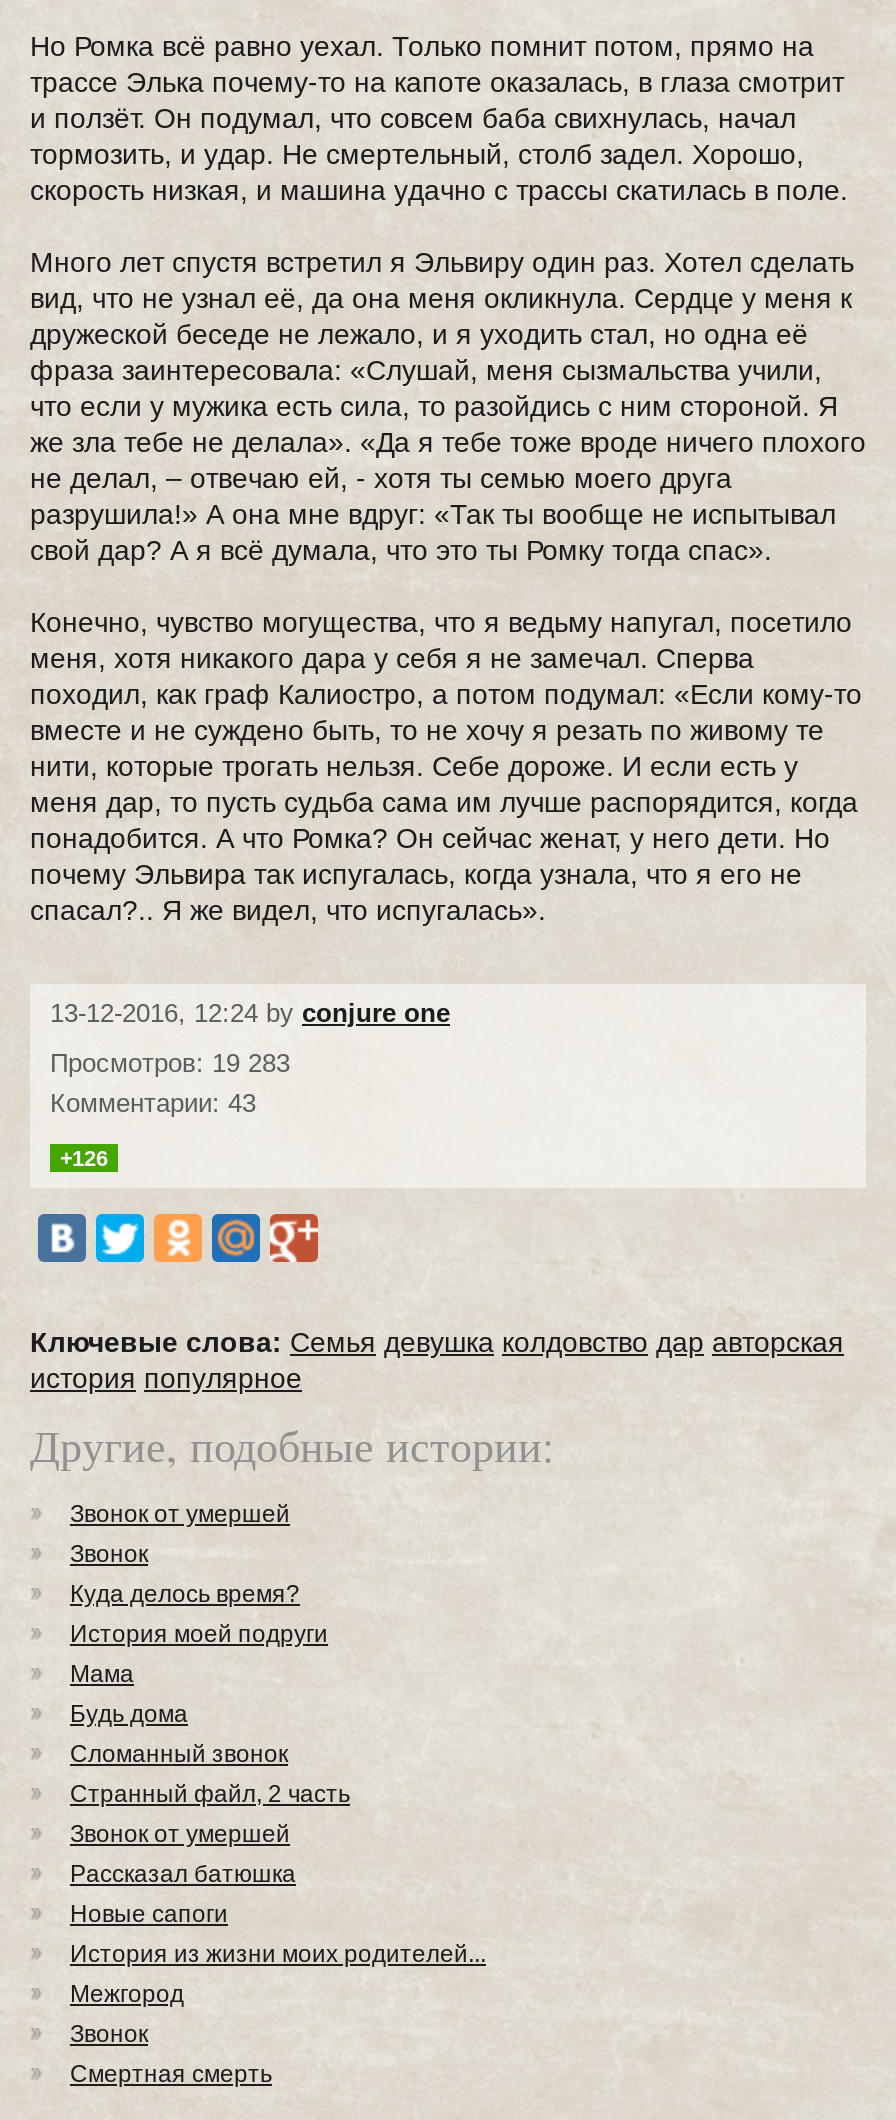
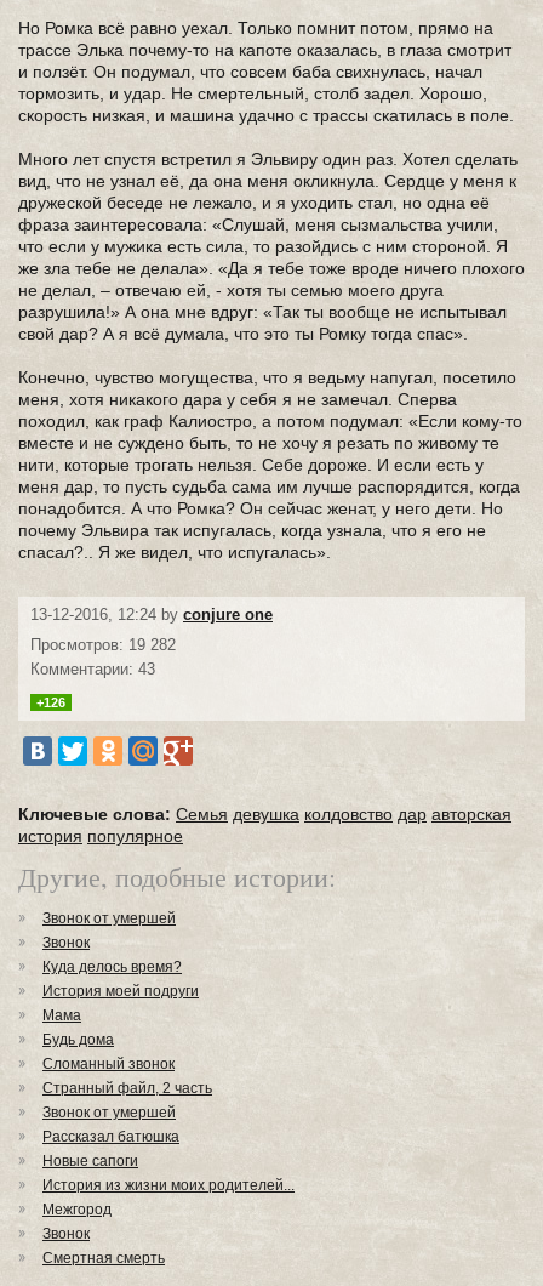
[50,1048,290,1078] Просмотров: 19 283 -> [30,636,176,654] Просмотров: 19 282

